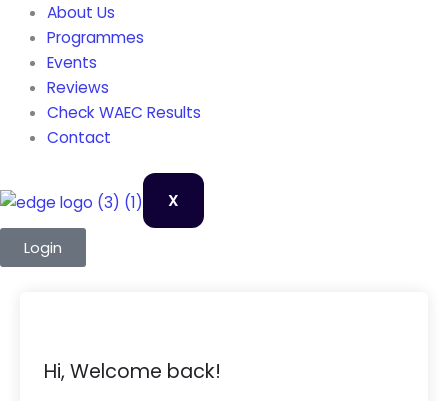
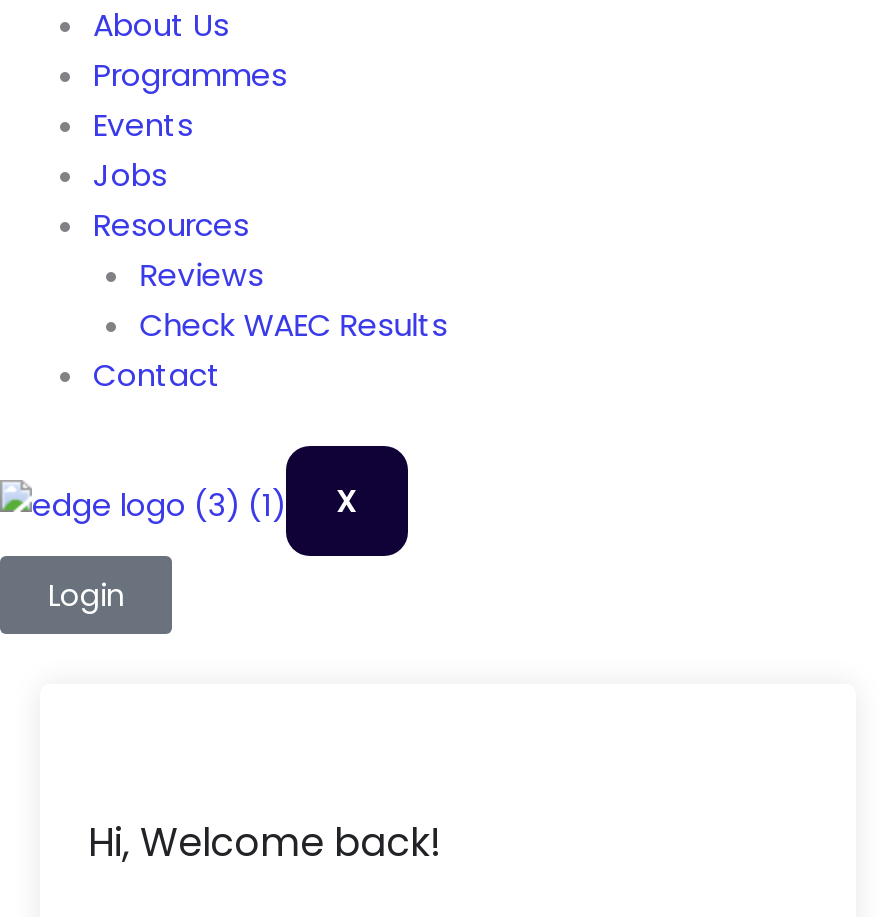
none -> [93,154,249,246] Jobs | Resources

